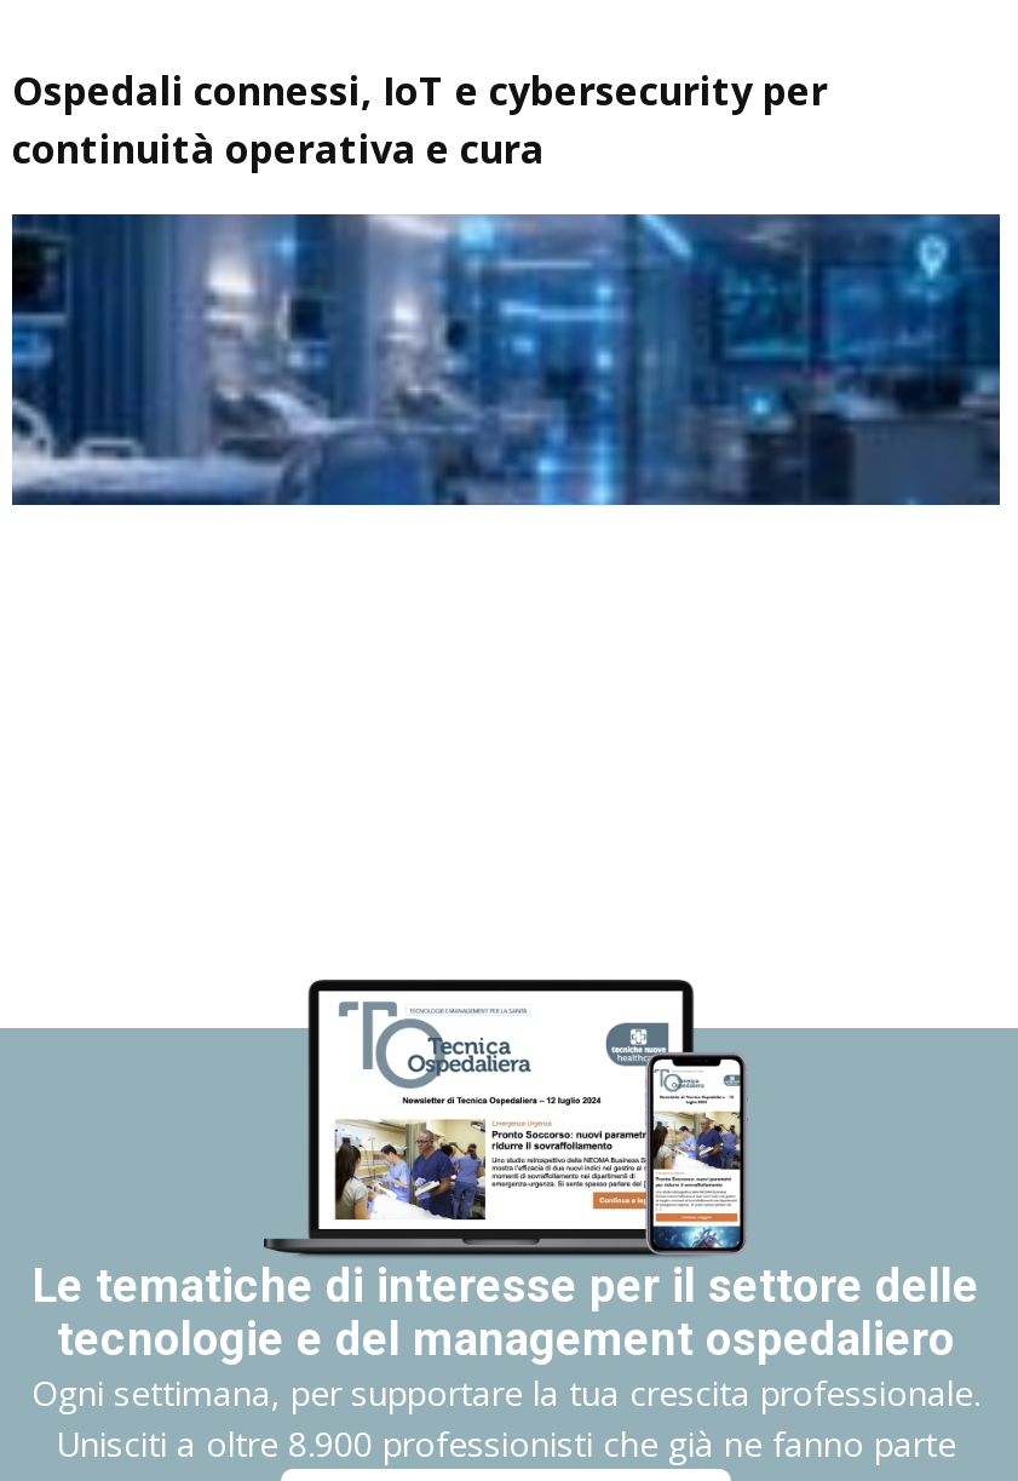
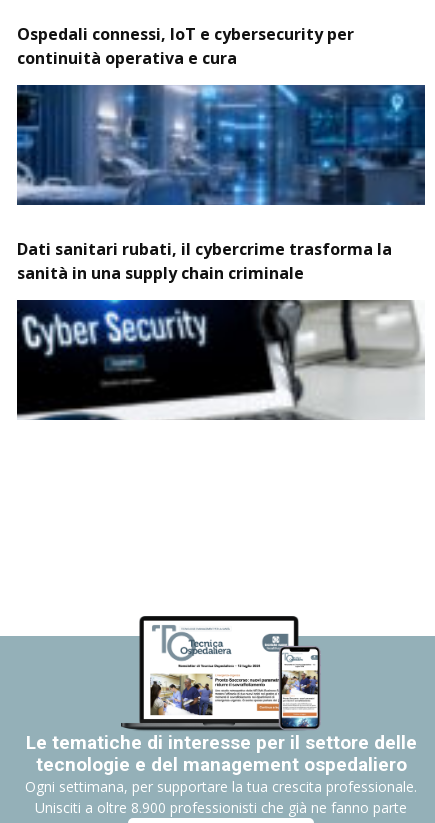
none -> [16,299,425,421] [image]
none -> [17,238,392,284] Dati sanitari rubati, il cybercrime trasforma la | sanità in una supply chain criminale

